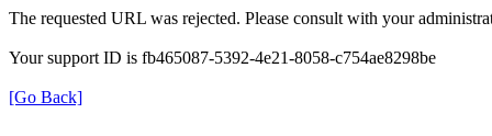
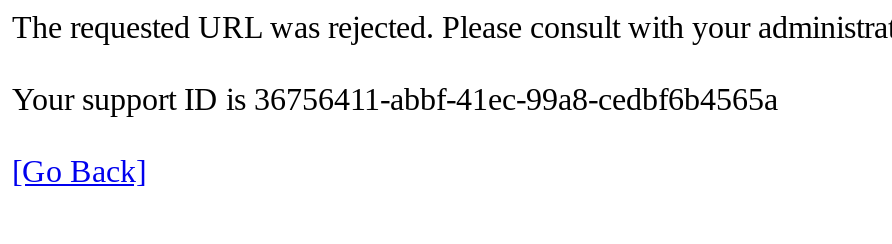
[9,48,436,67] Your support ID is fb465087-5392-4e21-8058-c754ae8298be -> [12,82,778,116] Your support ID is 36756411-abbf-41ec-99a8-cedbf6b4565a

